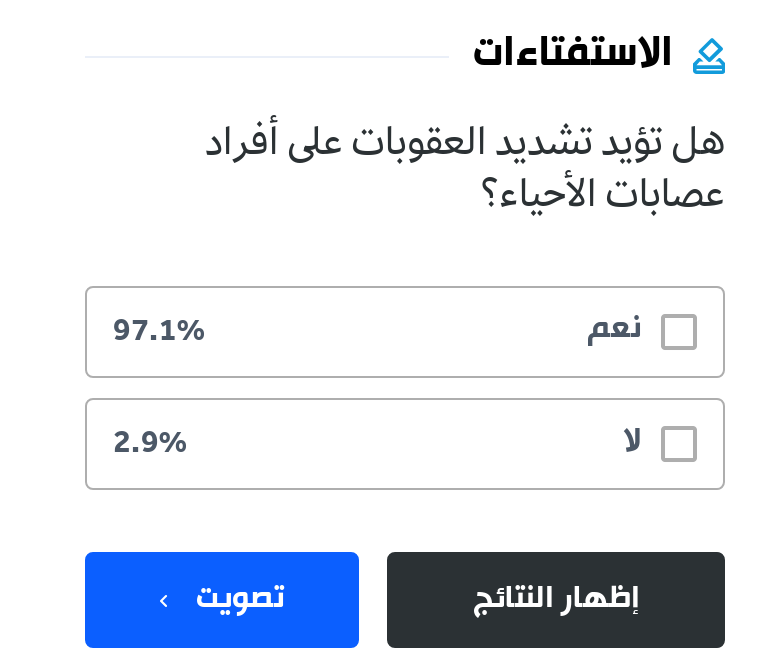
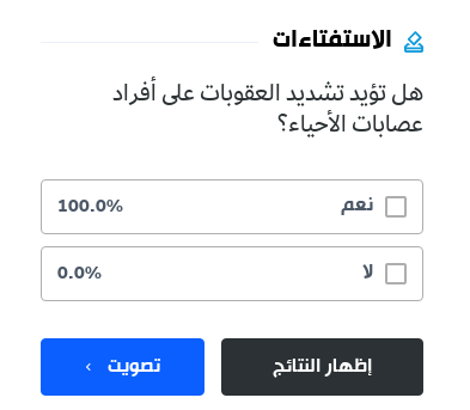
[113,308,205,356] 97.1% -> [57,192,123,221] 100.0%
[113,420,187,468] 2.9% -> [57,259,102,288] 0.0%

